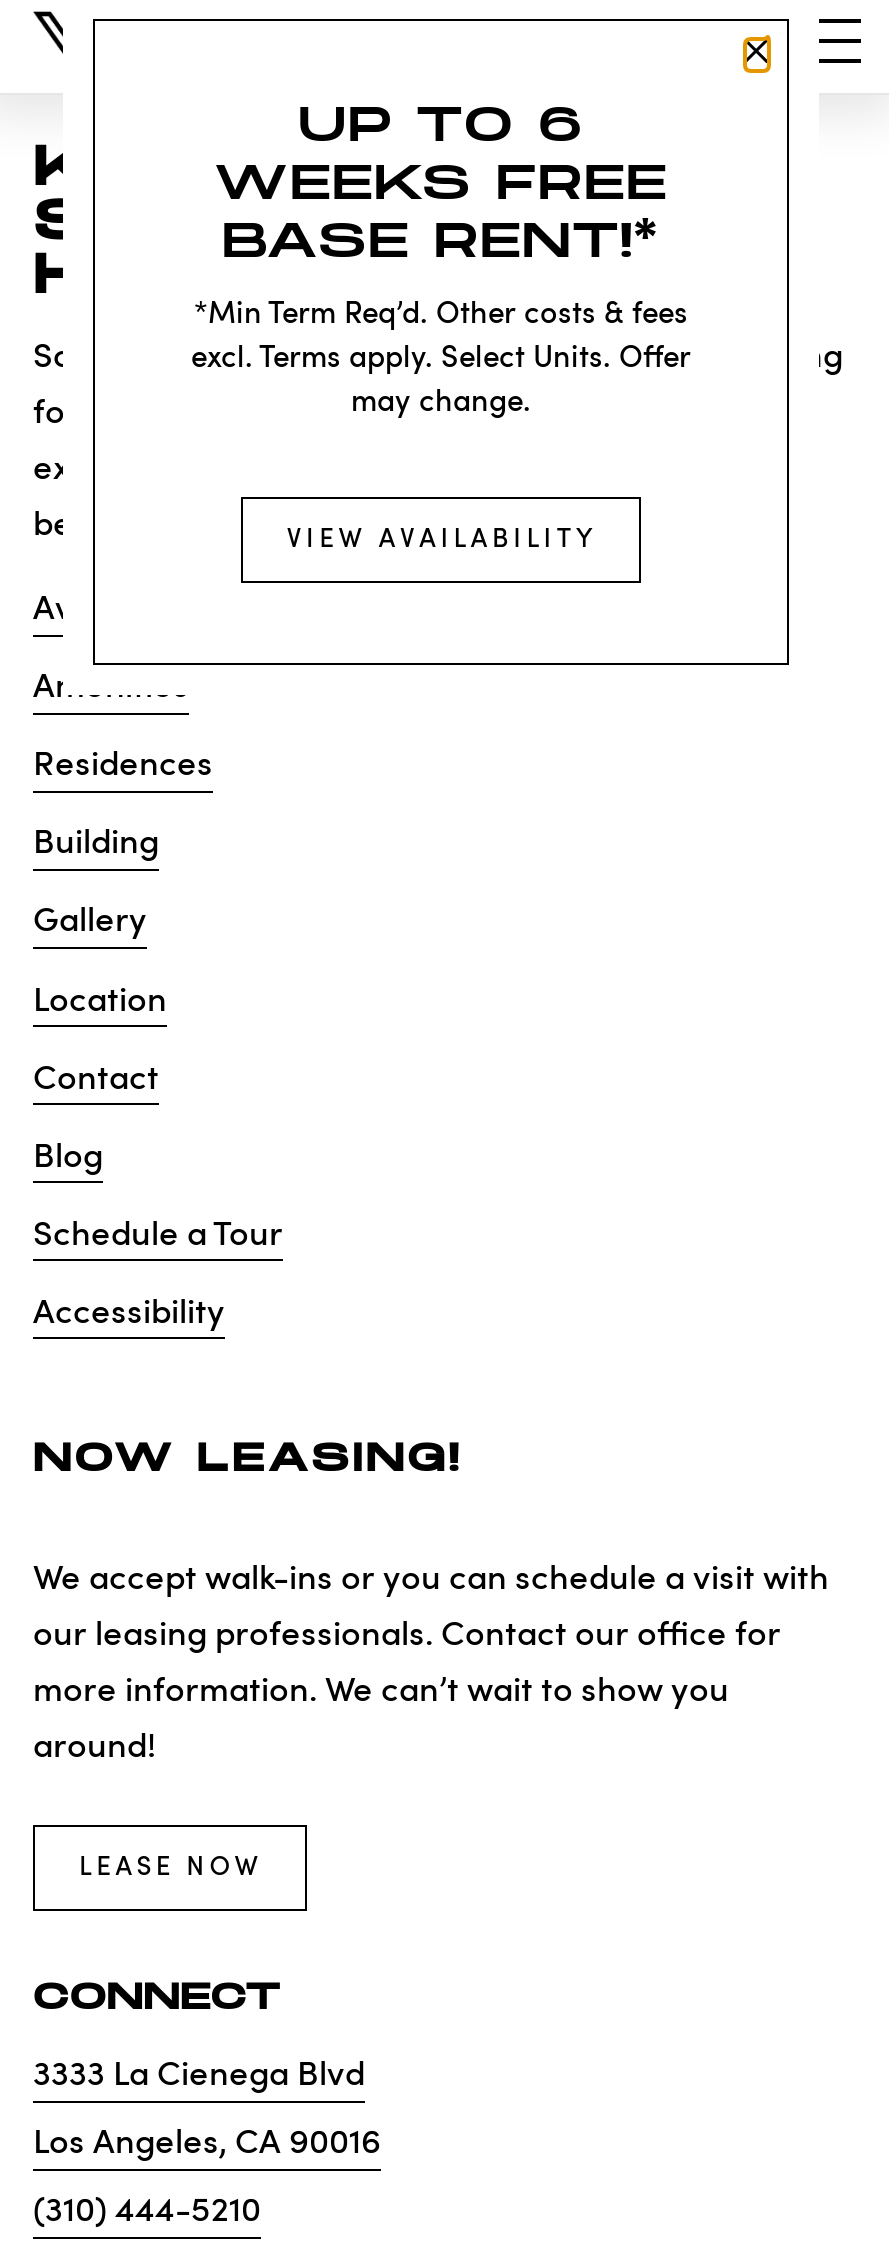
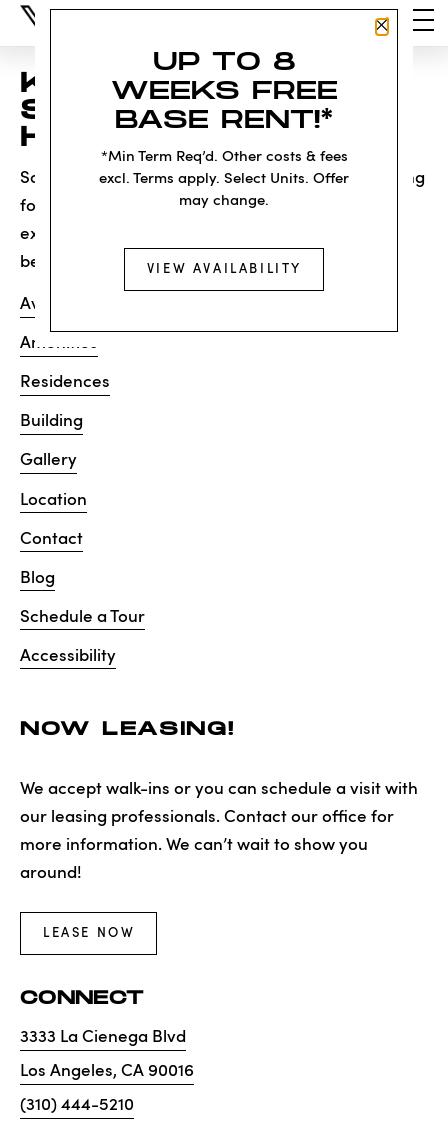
[298,103,584,155] UP TO 6 -> [152,51,295,77] UP TO 8

